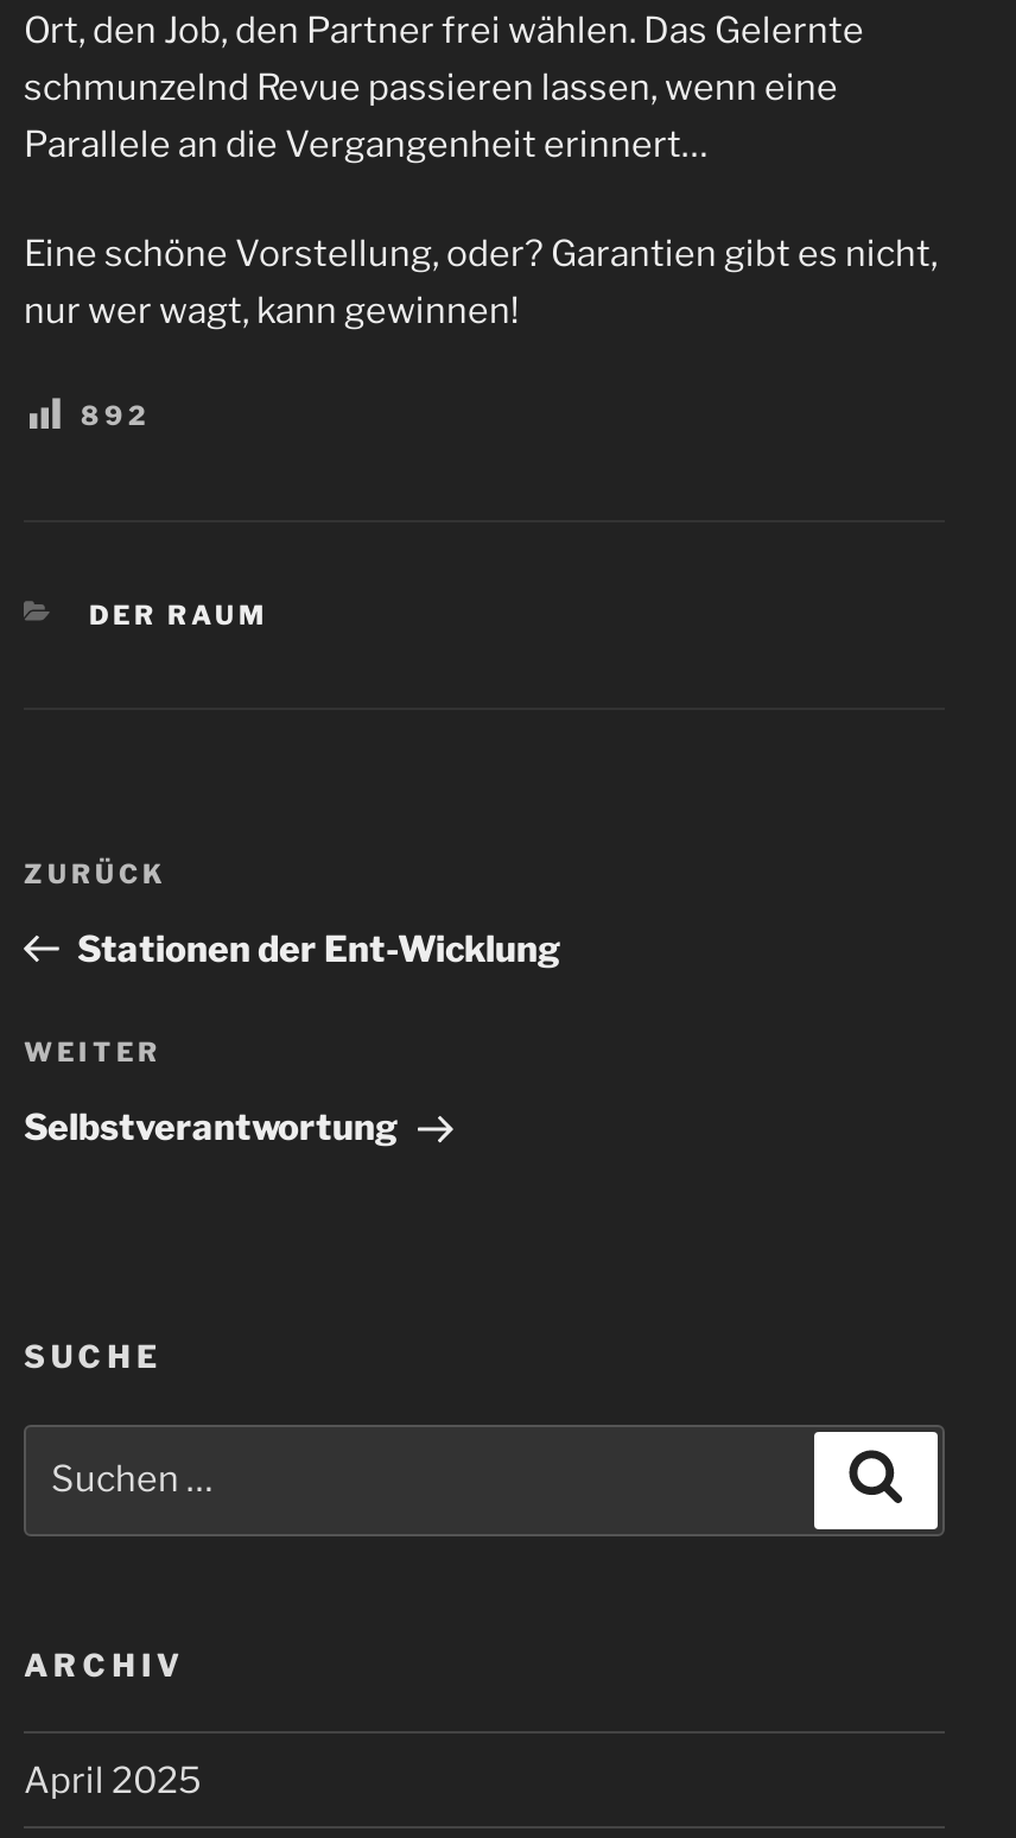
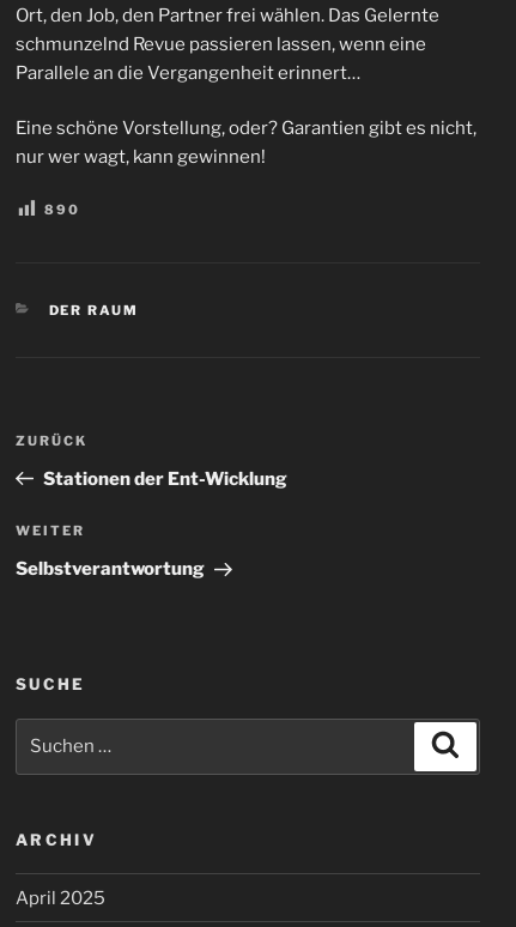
[81,398,150,432] 892 -> [44,201,80,218] 890

